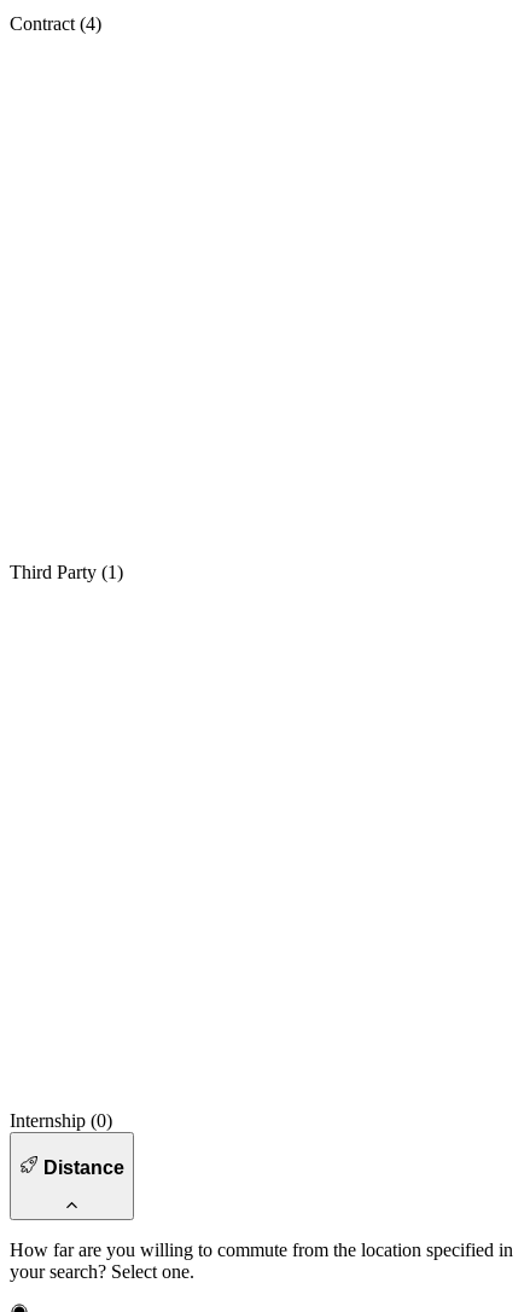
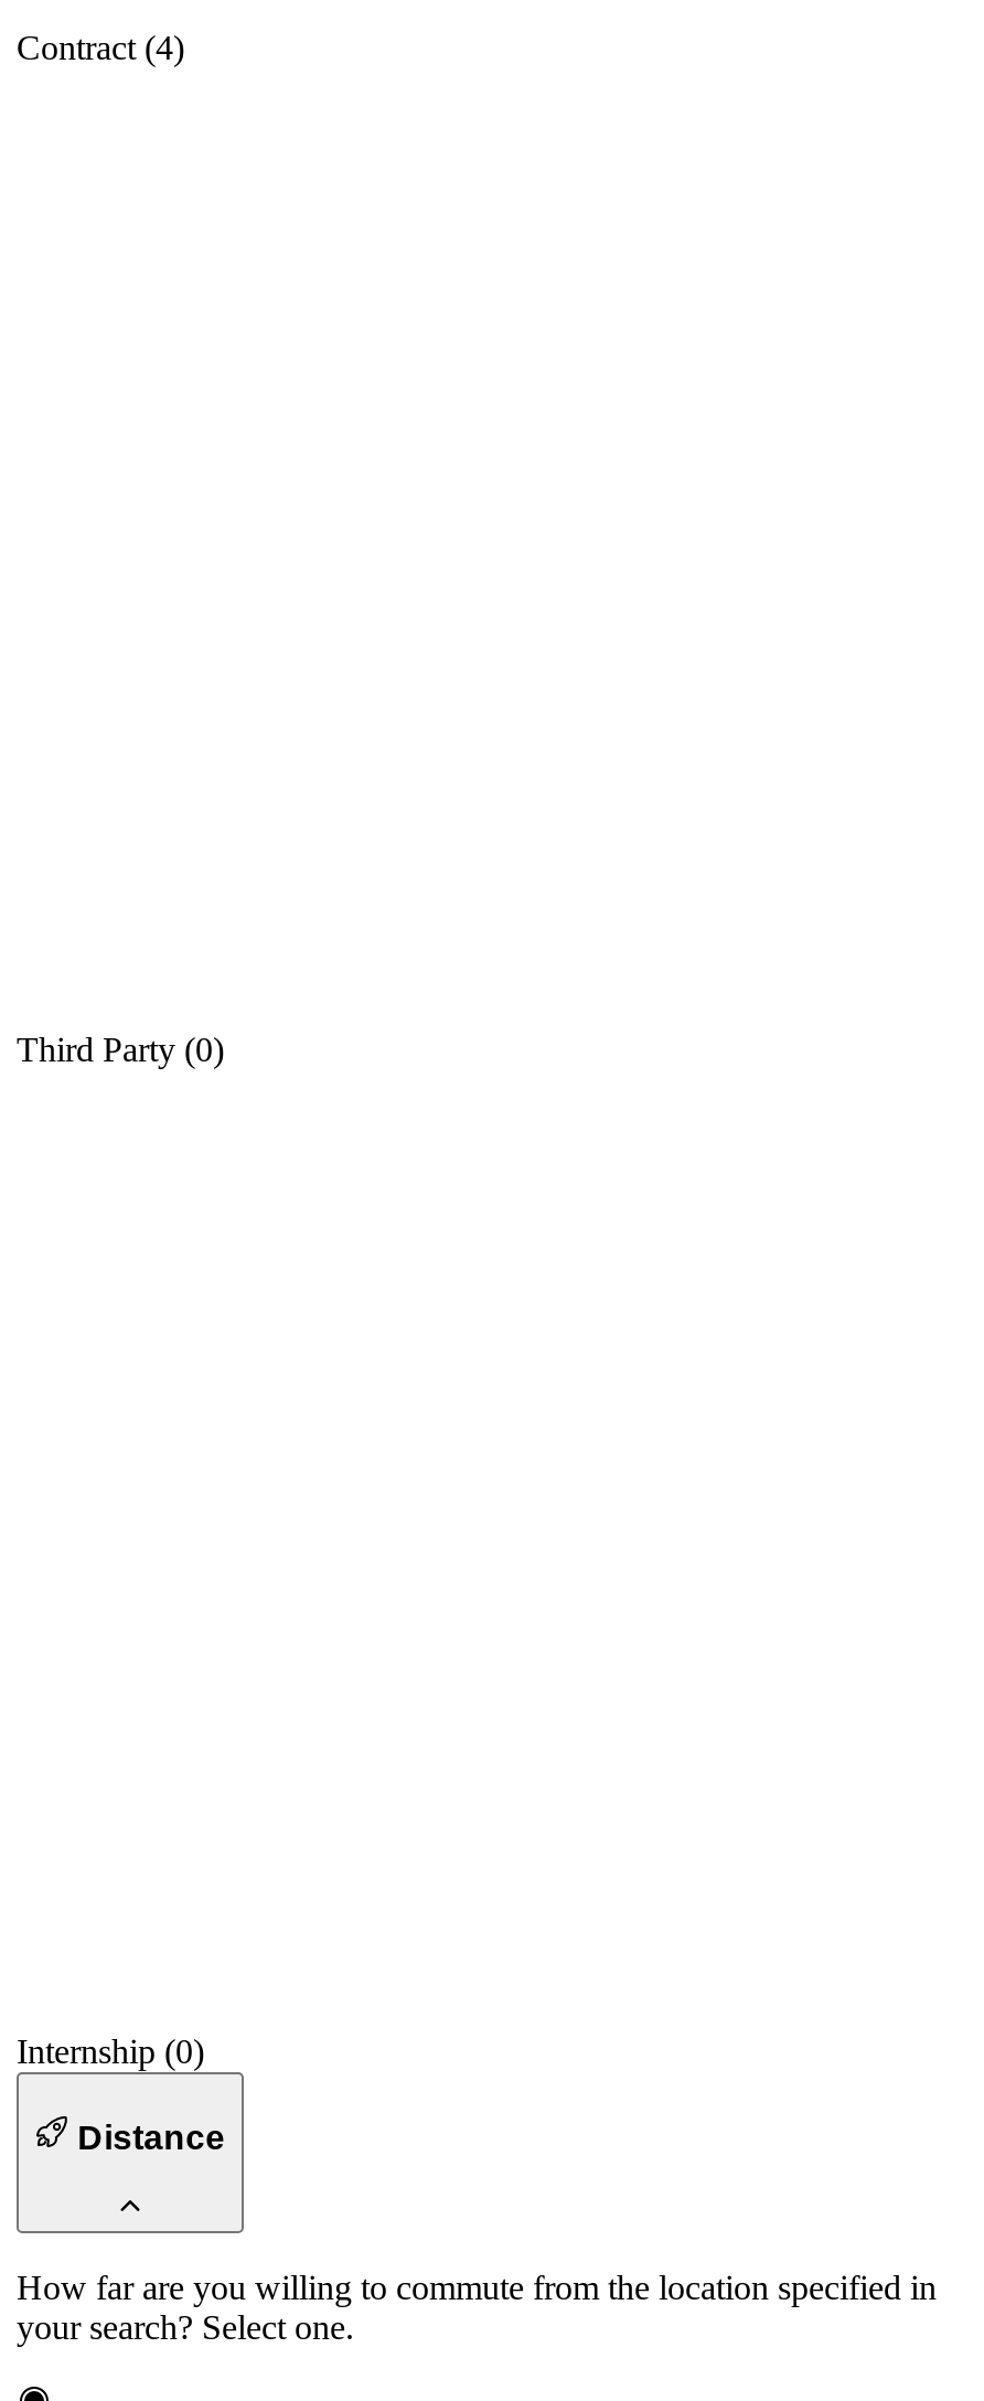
[10,562,123,583] Third Party (1) -> [17,1031,224,1069] Third Party (0)

